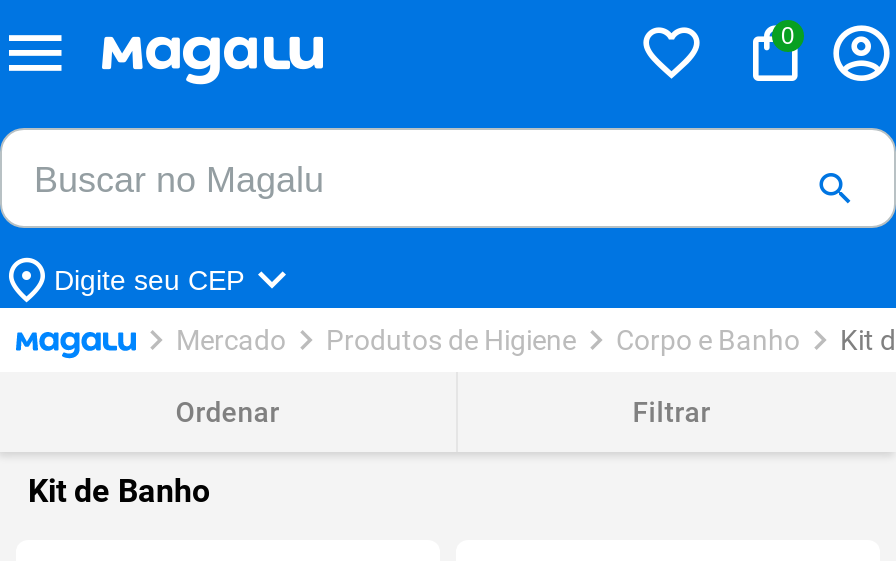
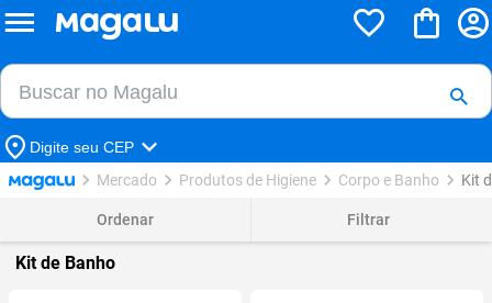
[781,22,795,50] 0 -> none

